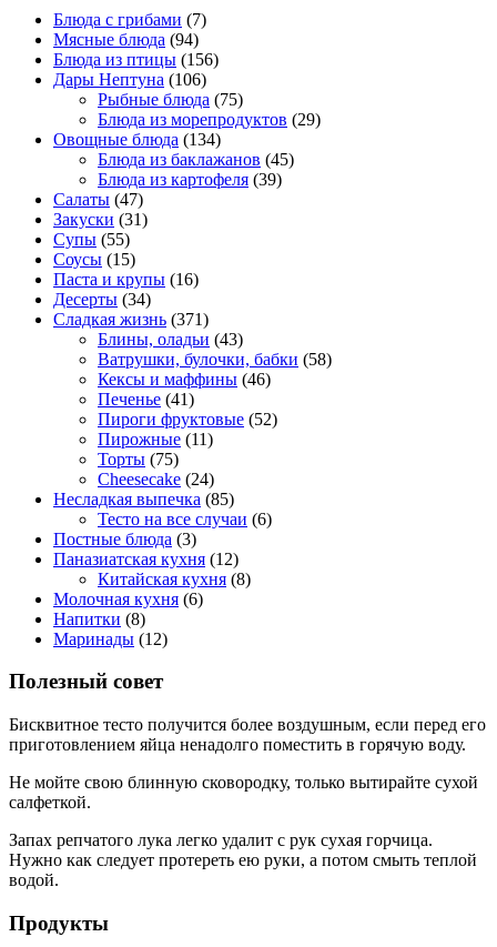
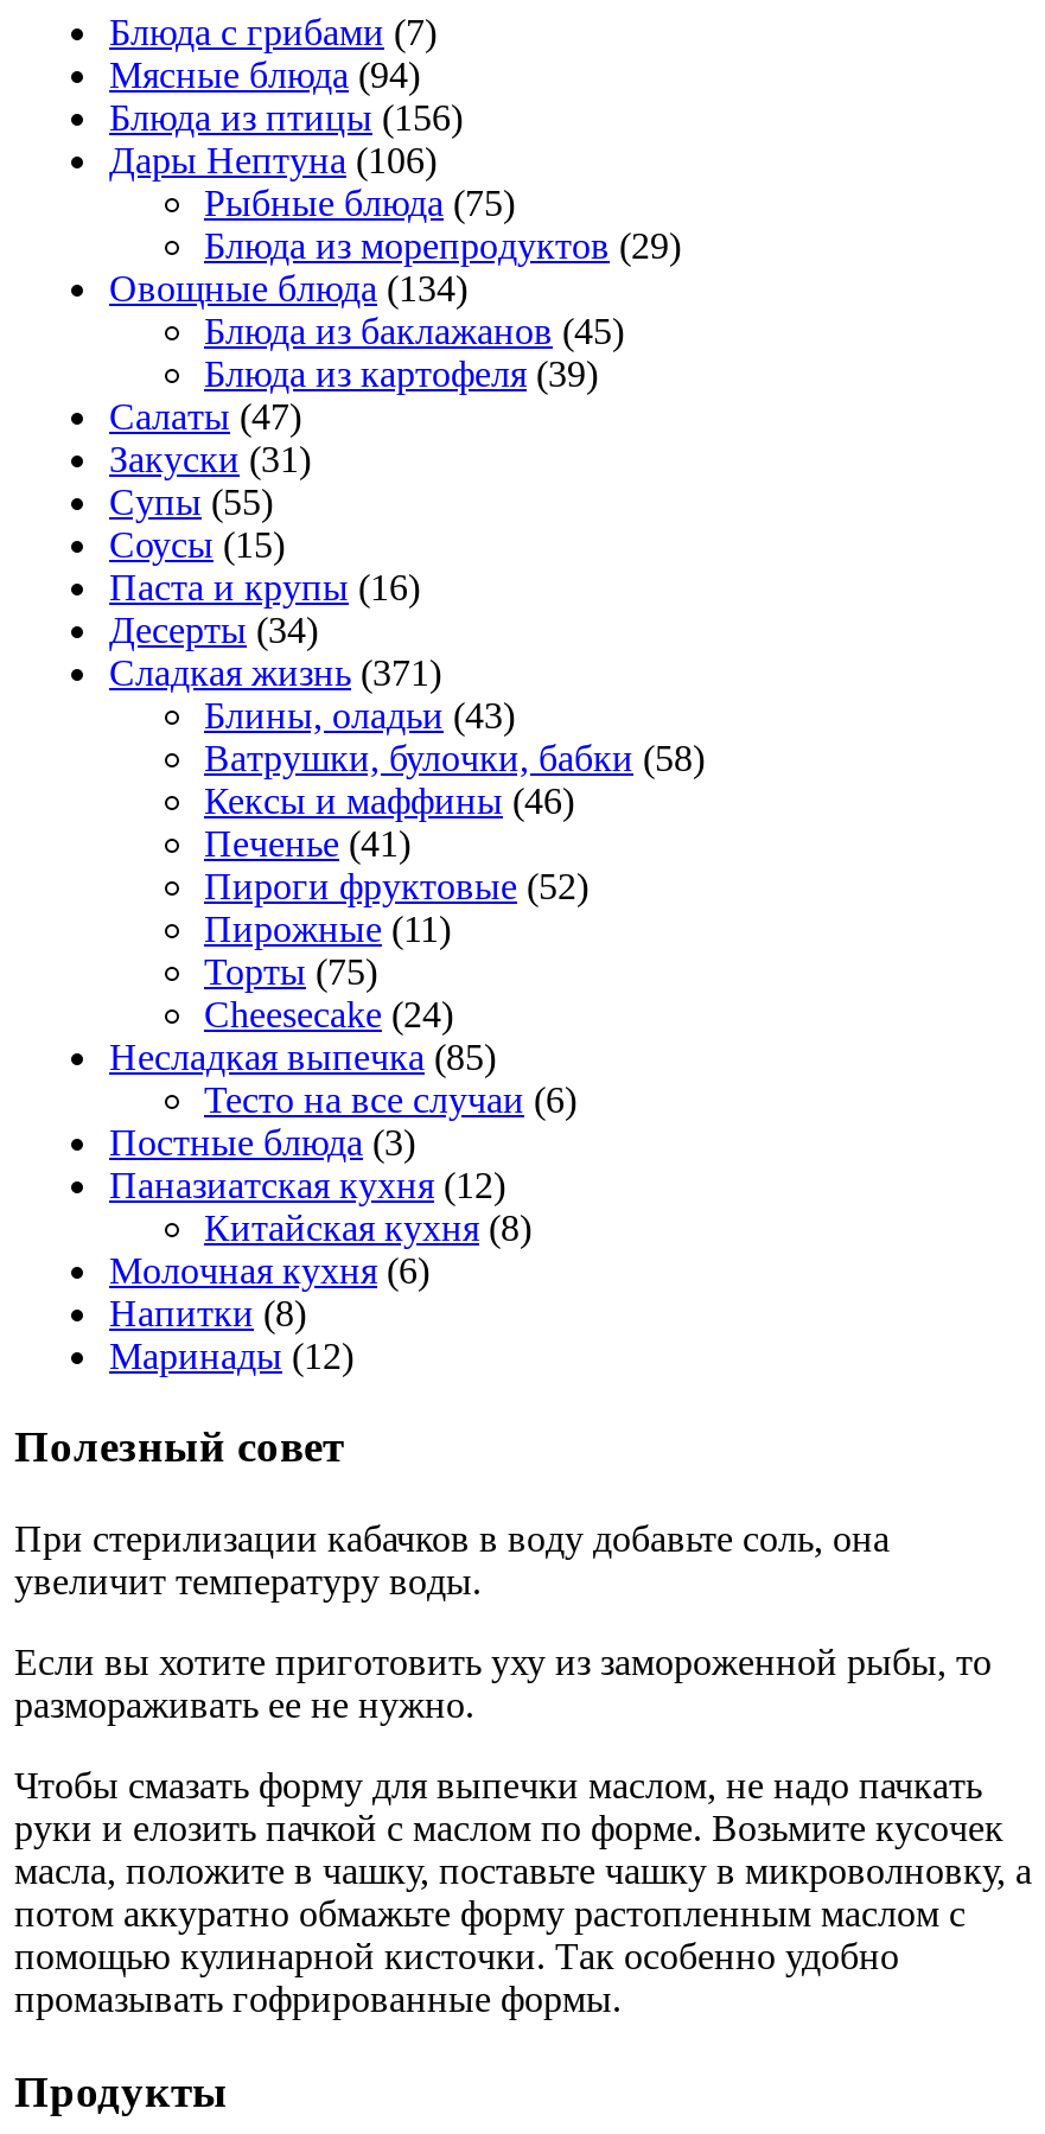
[9,715,486,754] Бисквитное тесто получится более воздушным, если перед его | приготовлением яйца ненадолго поместить в горячую воду. -> [14,1518,890,1601] При стерилизации кабачков в воду добавьте соль, она | увеличит температуру воды.
[9,773,478,812] Не мойте свою блинную сковородку, только вытирайте сухой | салфеткой. -> [14,1642,992,1725] Если вы хотите приготовить уху из замороженной рыбы, то | размораживать ее не нужно.
[9,830,477,889] Запах репчатого лука легко удалит с рук сухая горчица. | Нужно как следует протереть ею руки, а потом смыть теплой | водой. -> [14,1765,1032,2019] Чтобы смазать форму для выпечки маслом, не надо пачкать | руки и елозить пачкой с маслом по форме. Возьмите кусочек | масла, положите в чашку, поставьте чашку в микроволновку, а | потом аккуратно обмажьте форму растопленным маслом с | помощью кулинарной кисточки. Так особенно удобно | промазывать гофрированные формы.

